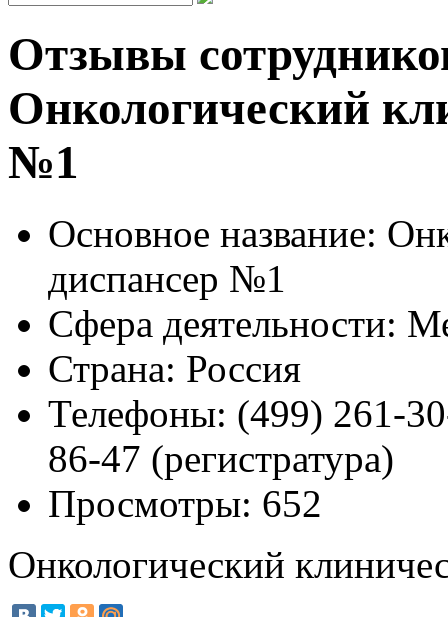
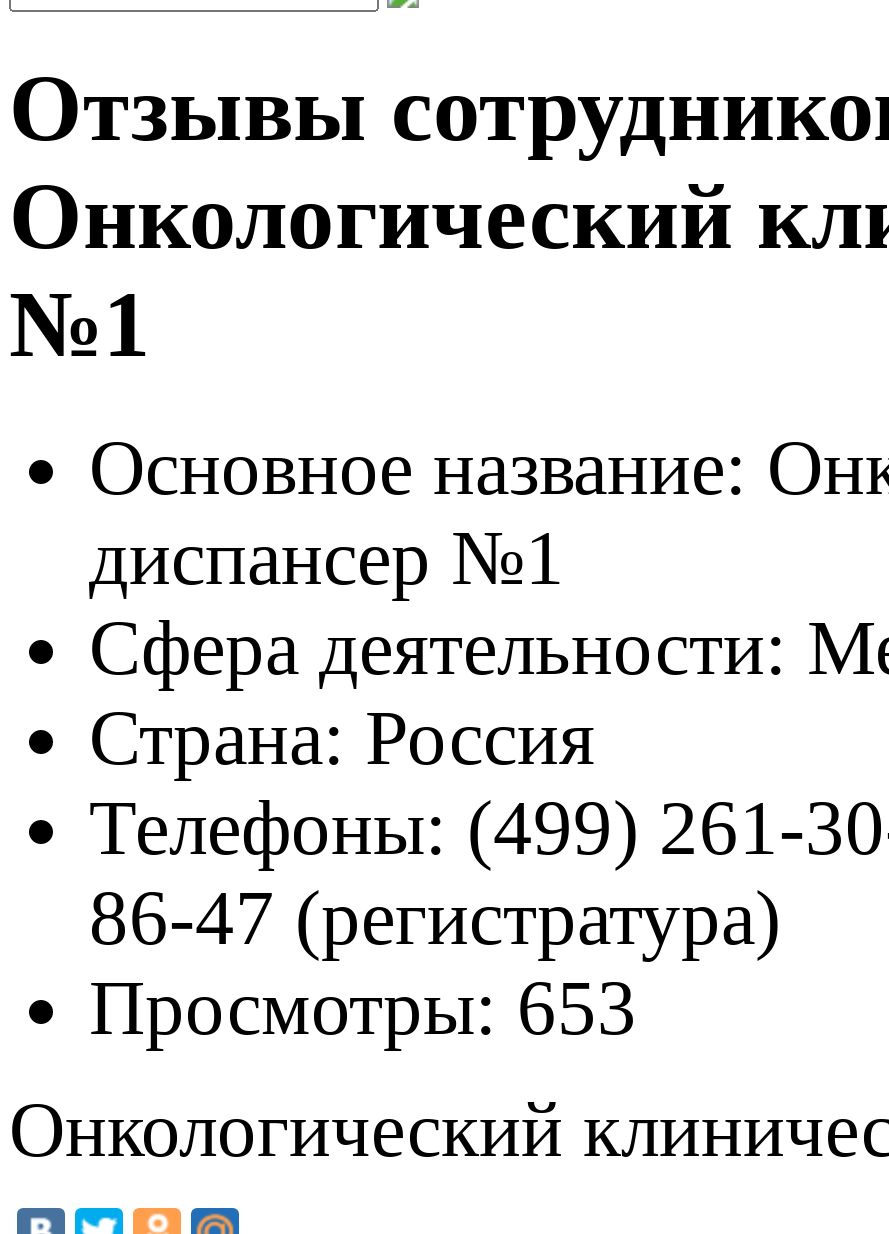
[48,482,322,525] Просмотры: 652 -> [89,964,637,1050] Просмотры: 653

